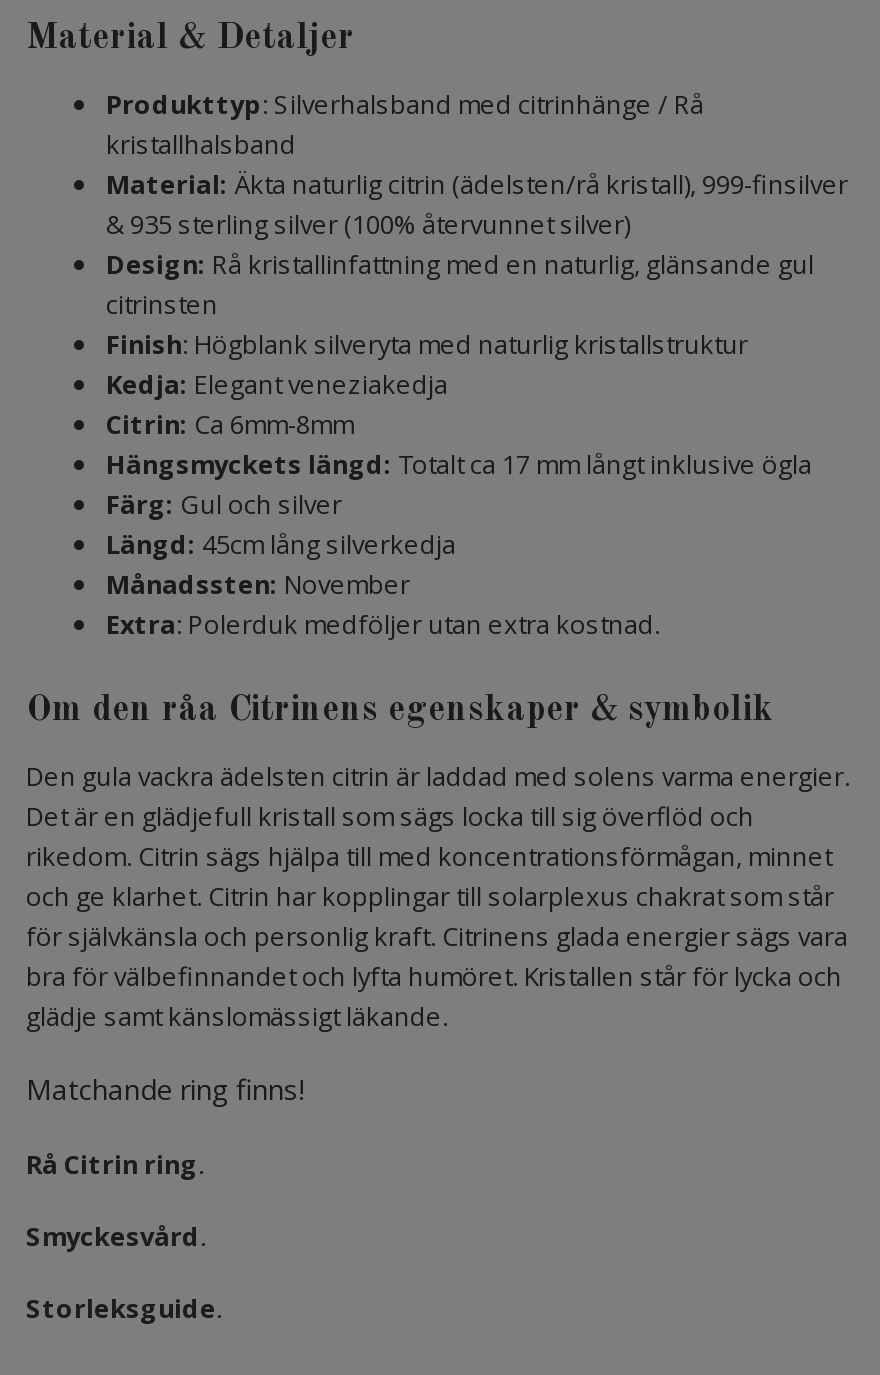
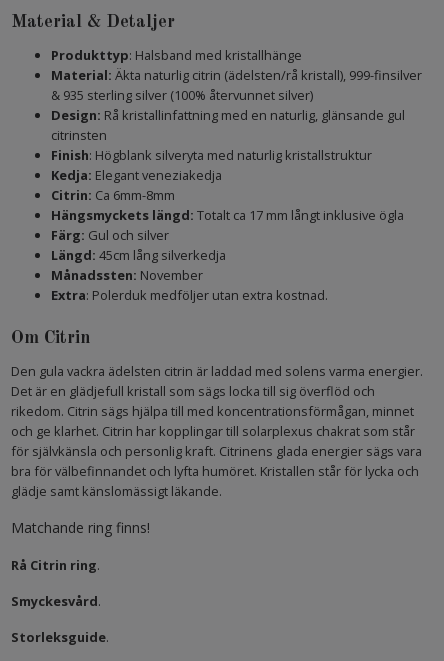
[106,86,704,162] Produkttyp: Silverhalsband med citrinhänge / Rå | kristallhalsband -> [51,46,302,64] Produkttyp: Halsband med kristallhänge
[26,692,774,728] Om den råa Citrinens egenskaper & symbolik -> [11,329,96,347] Om Citrin

